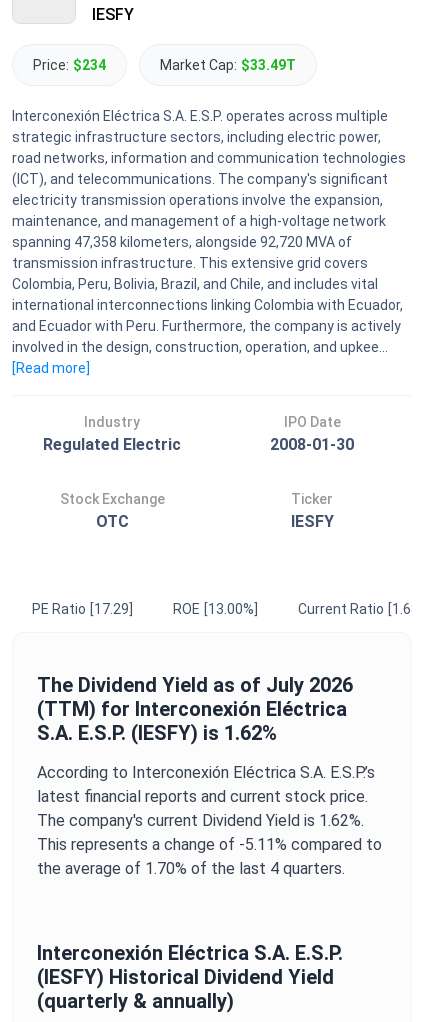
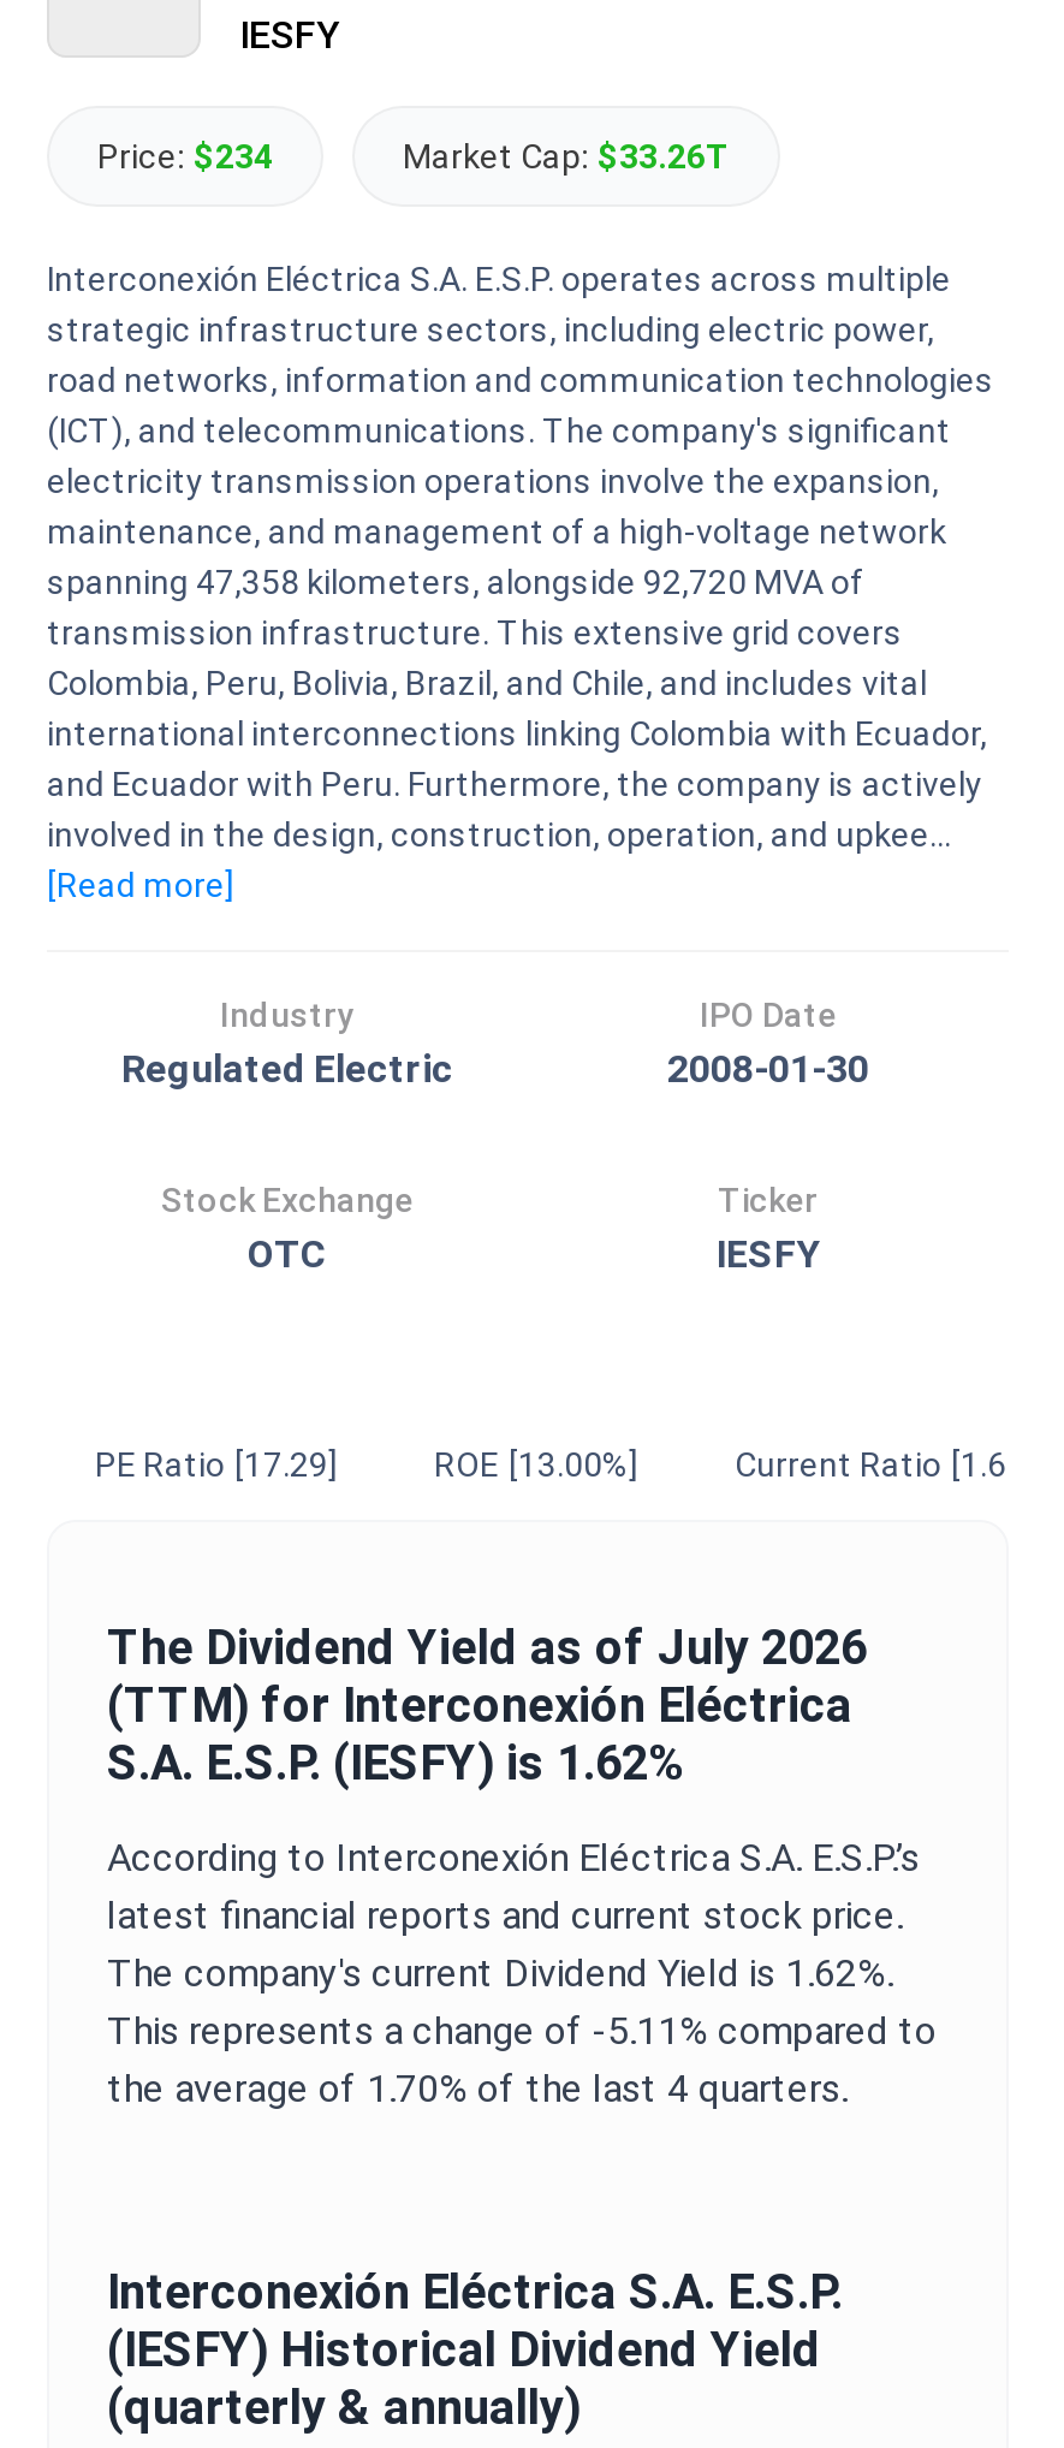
[160,57,296,73] Market Cap: $33.49T -> [403,137,730,176] Market Cap: $33.26T

